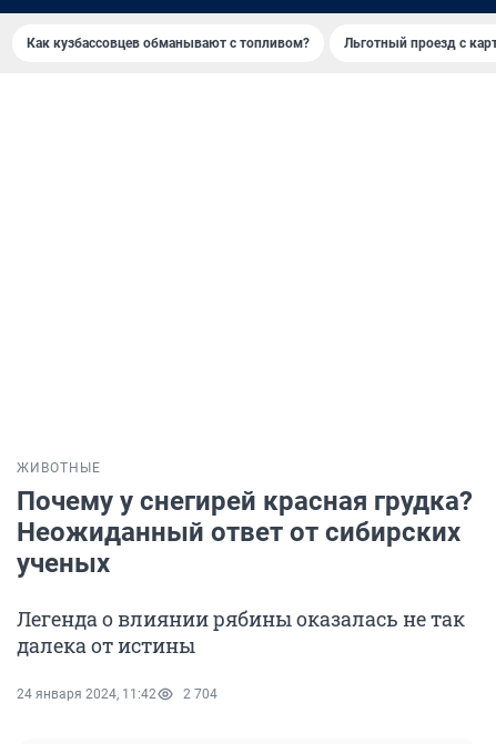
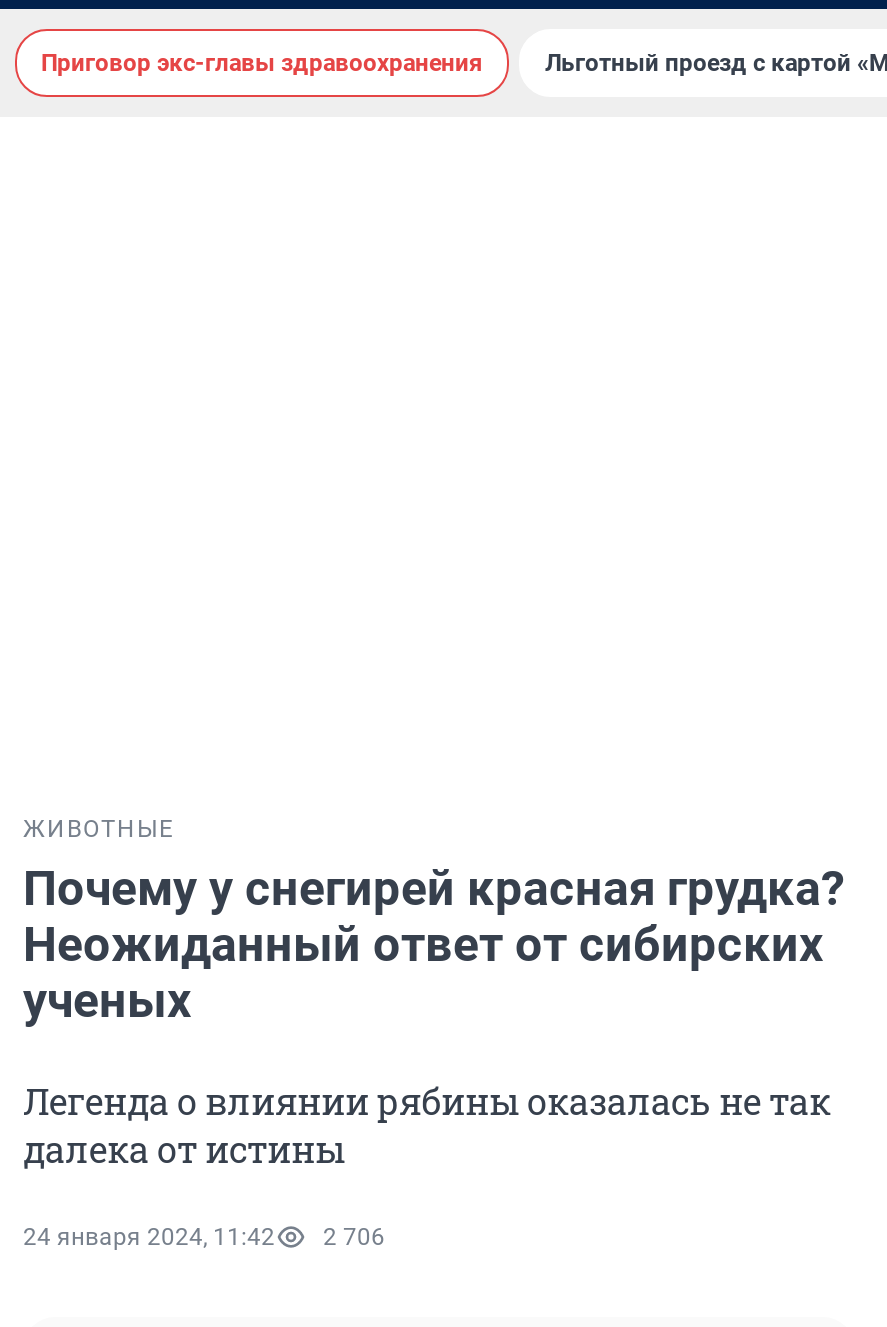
[27,35,310,51] Как кузбассовцев обманывают с топливом? -> [41,49,483,77] Приговор экс-главы здравоохранения
[17,686,217,702] 24 января 2024, 11:42 2 704 -> [23,1223,385,1251] 24 января 2024, 11:42 2 706

